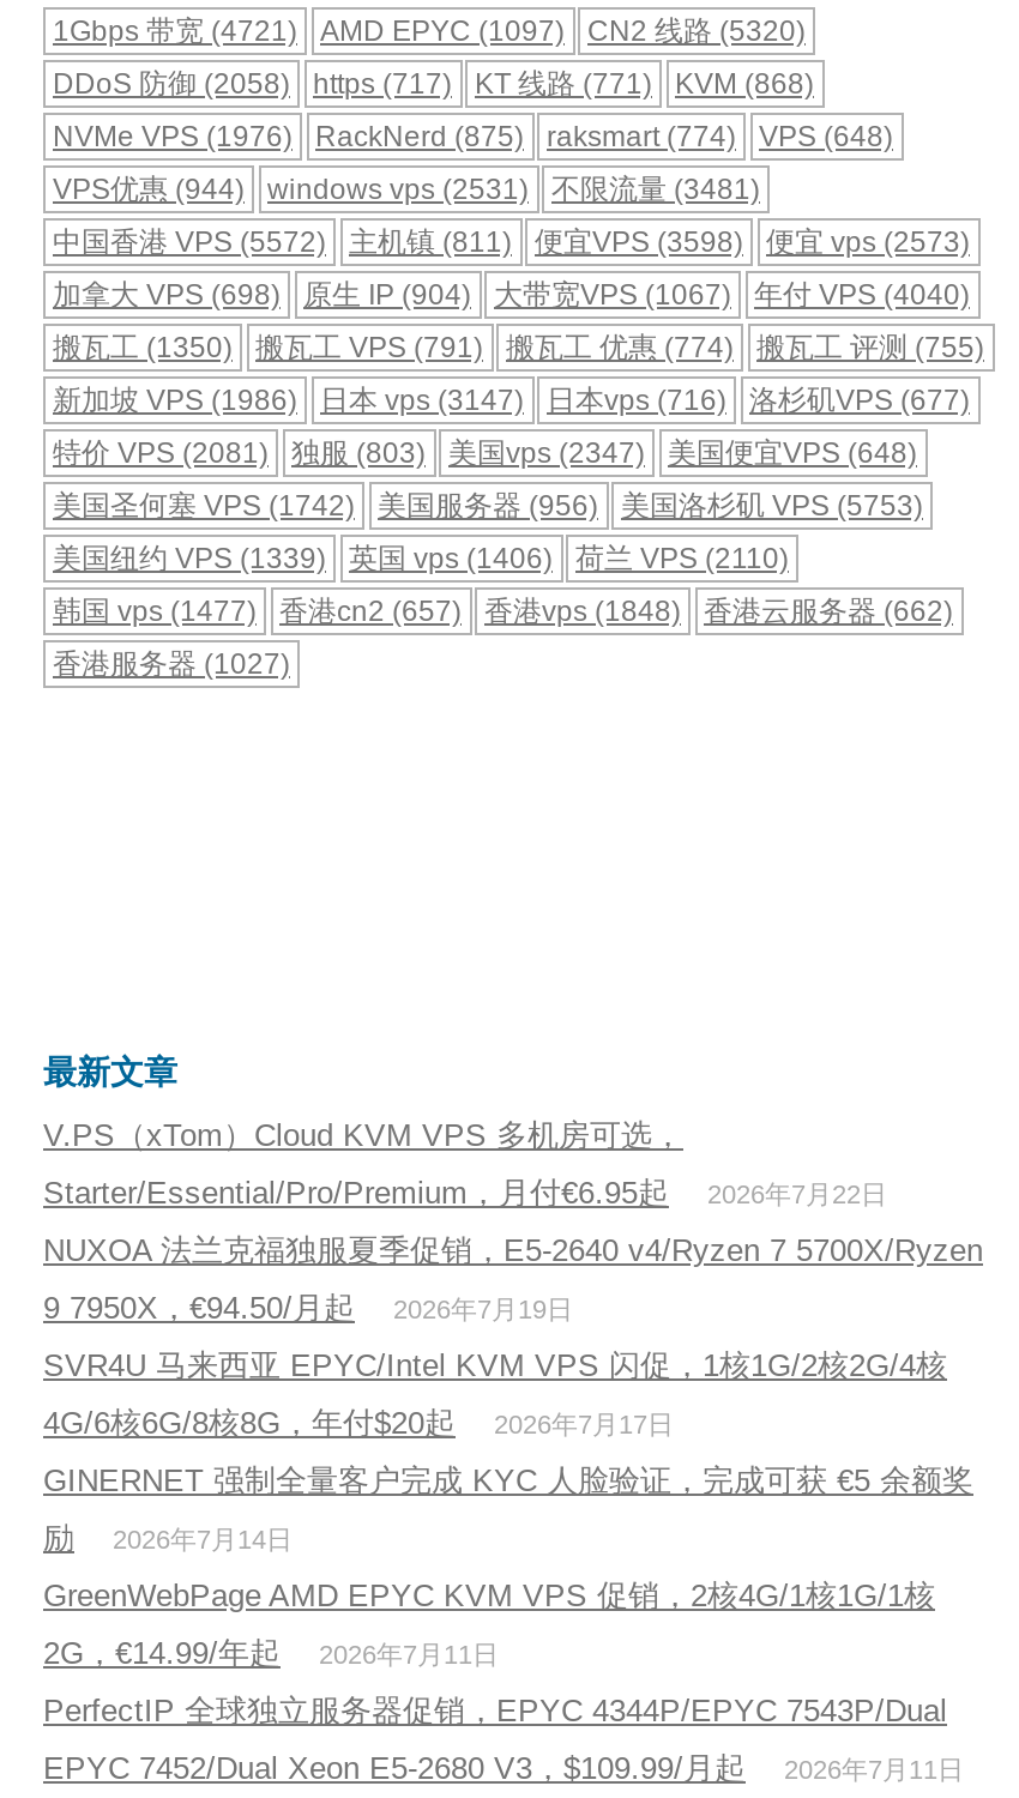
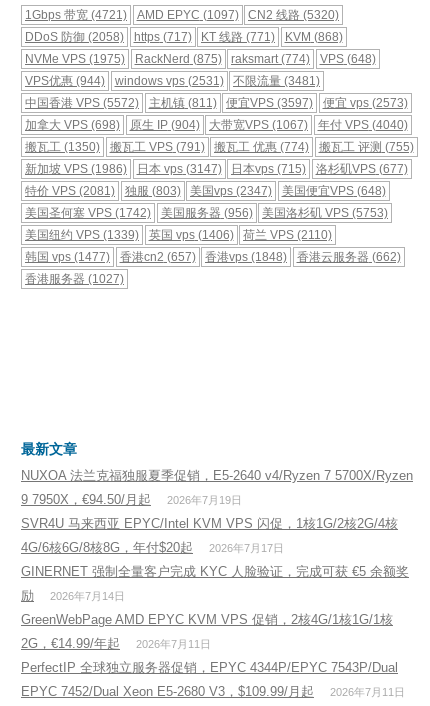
[53,118,893,152] NVMe VPS (1976) RackNerd (875) raksmart (774) VPS (648) -> [25,52,375,66] NVMe VPS (1975) RackNerd (875) raksmart (774) VPS (648)
[53,224,970,257] 中国香港 VPS (5572) 主机镇(811) 便宜VPS (3598) 便宜 vps (2573) -> [25,96,407,110] 中国香港 VPS (5572) 主机镇(811) 便宜VPS (3597) 便宜 vps (2573)
[53,382,970,415] 新加坡 VPS (1986) 日本 vps (3147) 日本vps (716) 洛杉矶VPS (677) -> [25,162,407,176] 新加坡 VPS (1986) 日本 vps (3147) 日本vps (715) 洛杉矶VPS (677)
[43,1115,887,1209] V.PS（xTom）Cloud KVM VPS 多机房可选， | Starter/Essential/Pro/Premium，月付€6.95起 | 2026年7月22日 -> none

